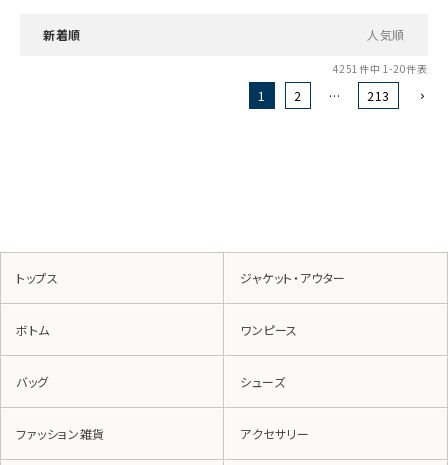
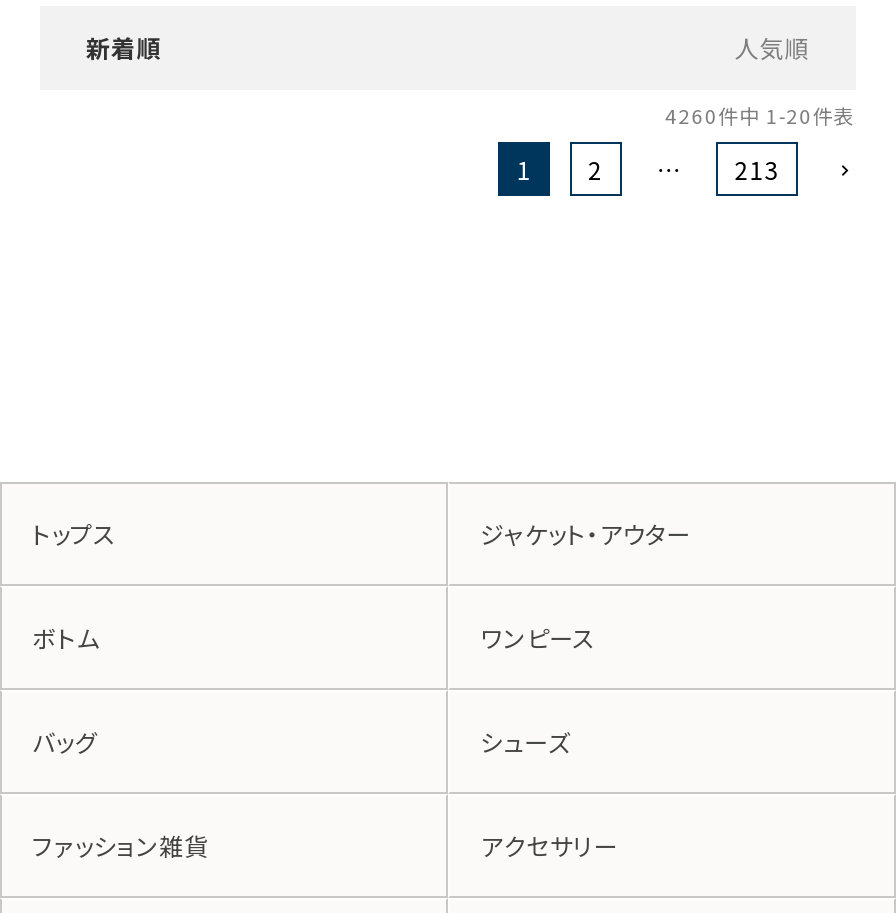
[332,61,438,76] 4251件中 1-20件表示 -> [665,100,876,130] 4260件中 1-20件表示

